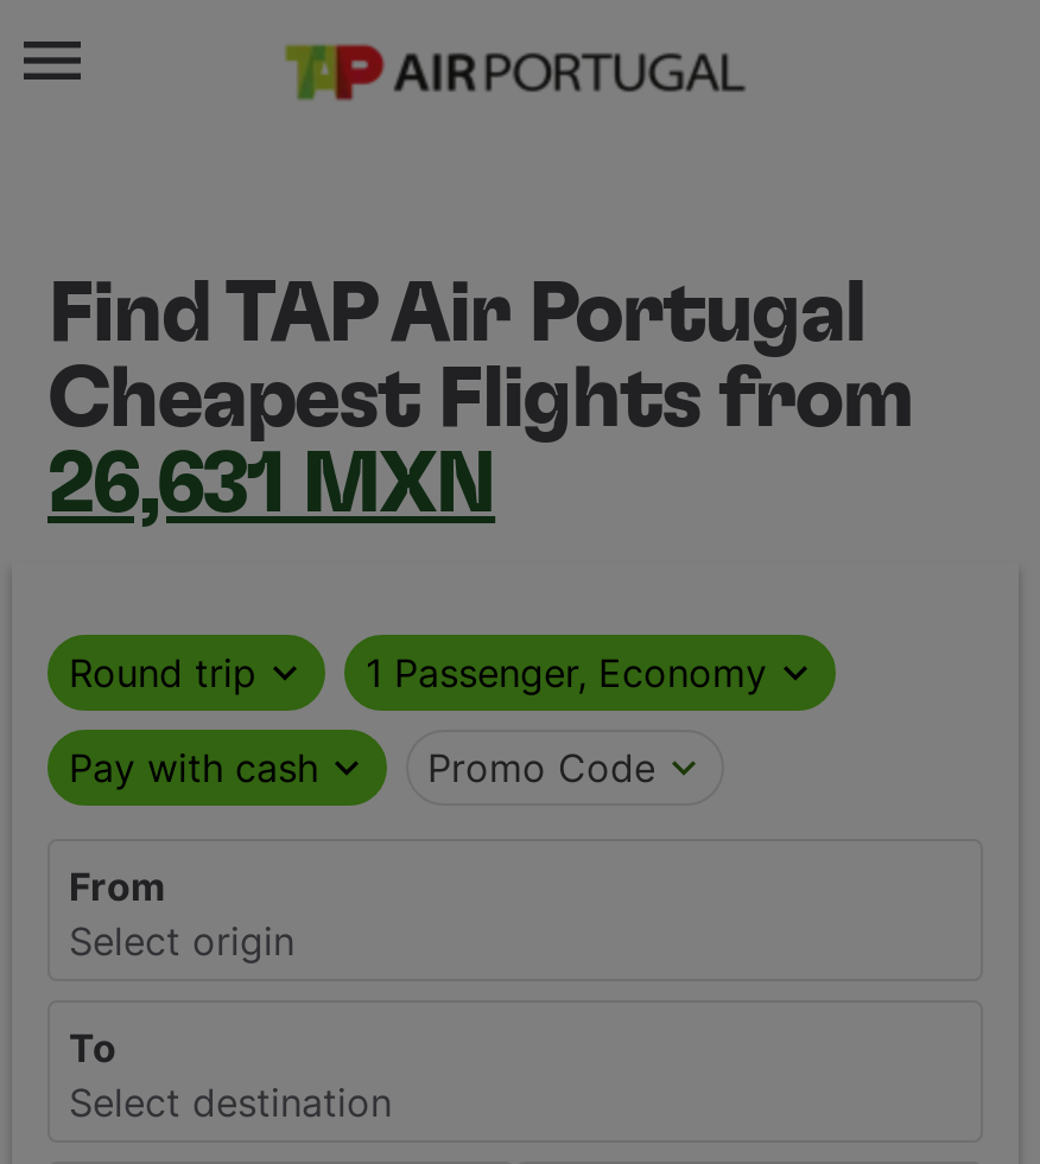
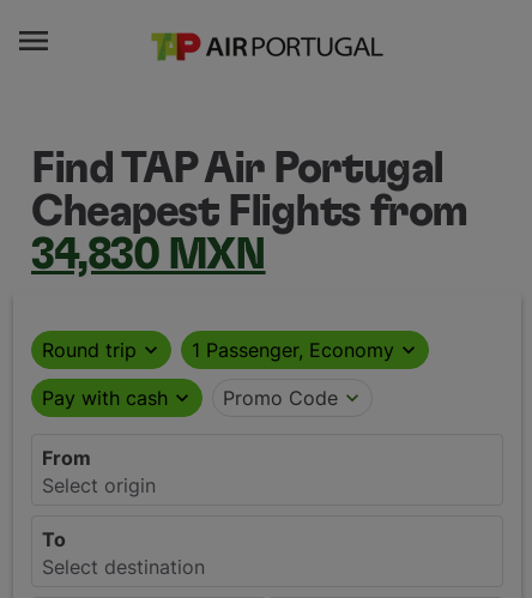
[47,443,495,528] 26,631 MXN -> [31,234,266,277] 34,830 MXN

